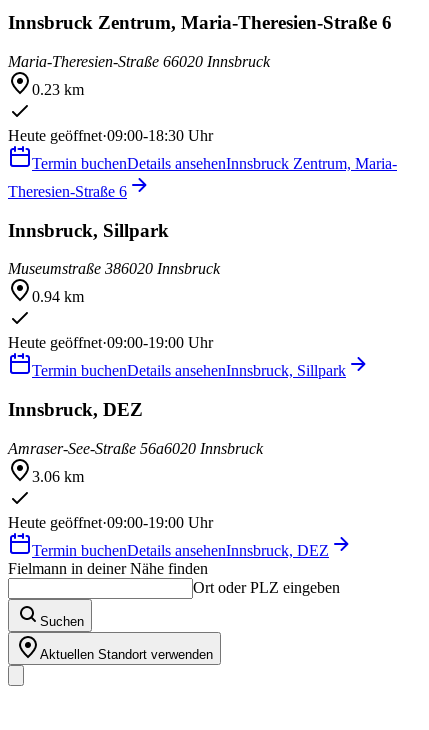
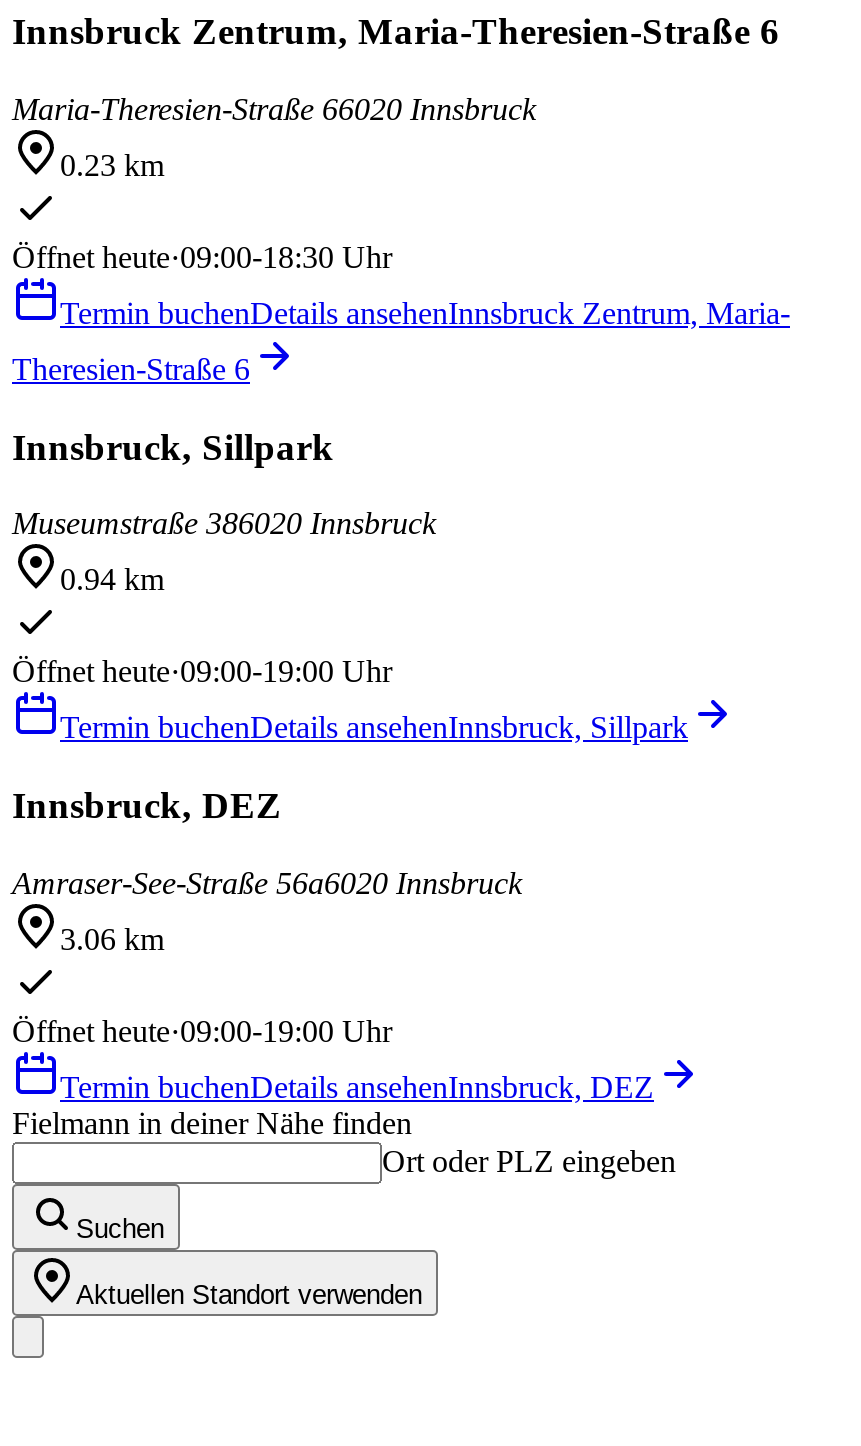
[8,127,213,144] Heute geöffnet·09:00-18:30 Uhr -> [12,240,392,274] Öffnet heute·09:00-18:30 Uhr
[8,334,213,351] Heute geöffnet·09:00-19:00 Uhr -> [12,654,392,688] Öffnet heute·09:00-19:00 Uhr
[8,514,213,531] Heute geöffnet·09:00-19:00 Uhr -> [12,1013,392,1047] Öffnet heute·09:00-19:00 Uhr

